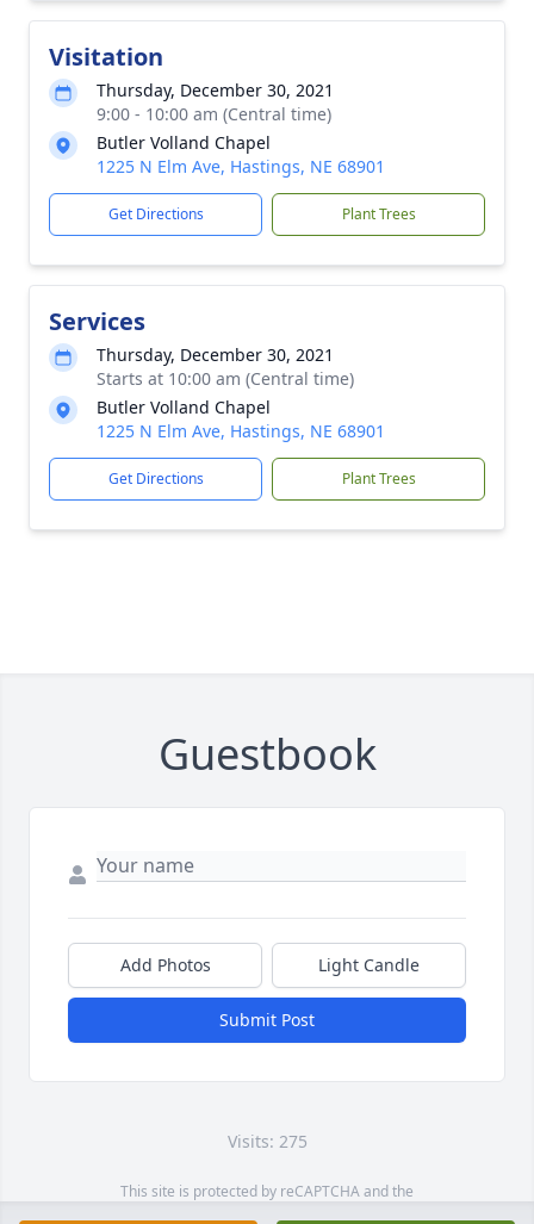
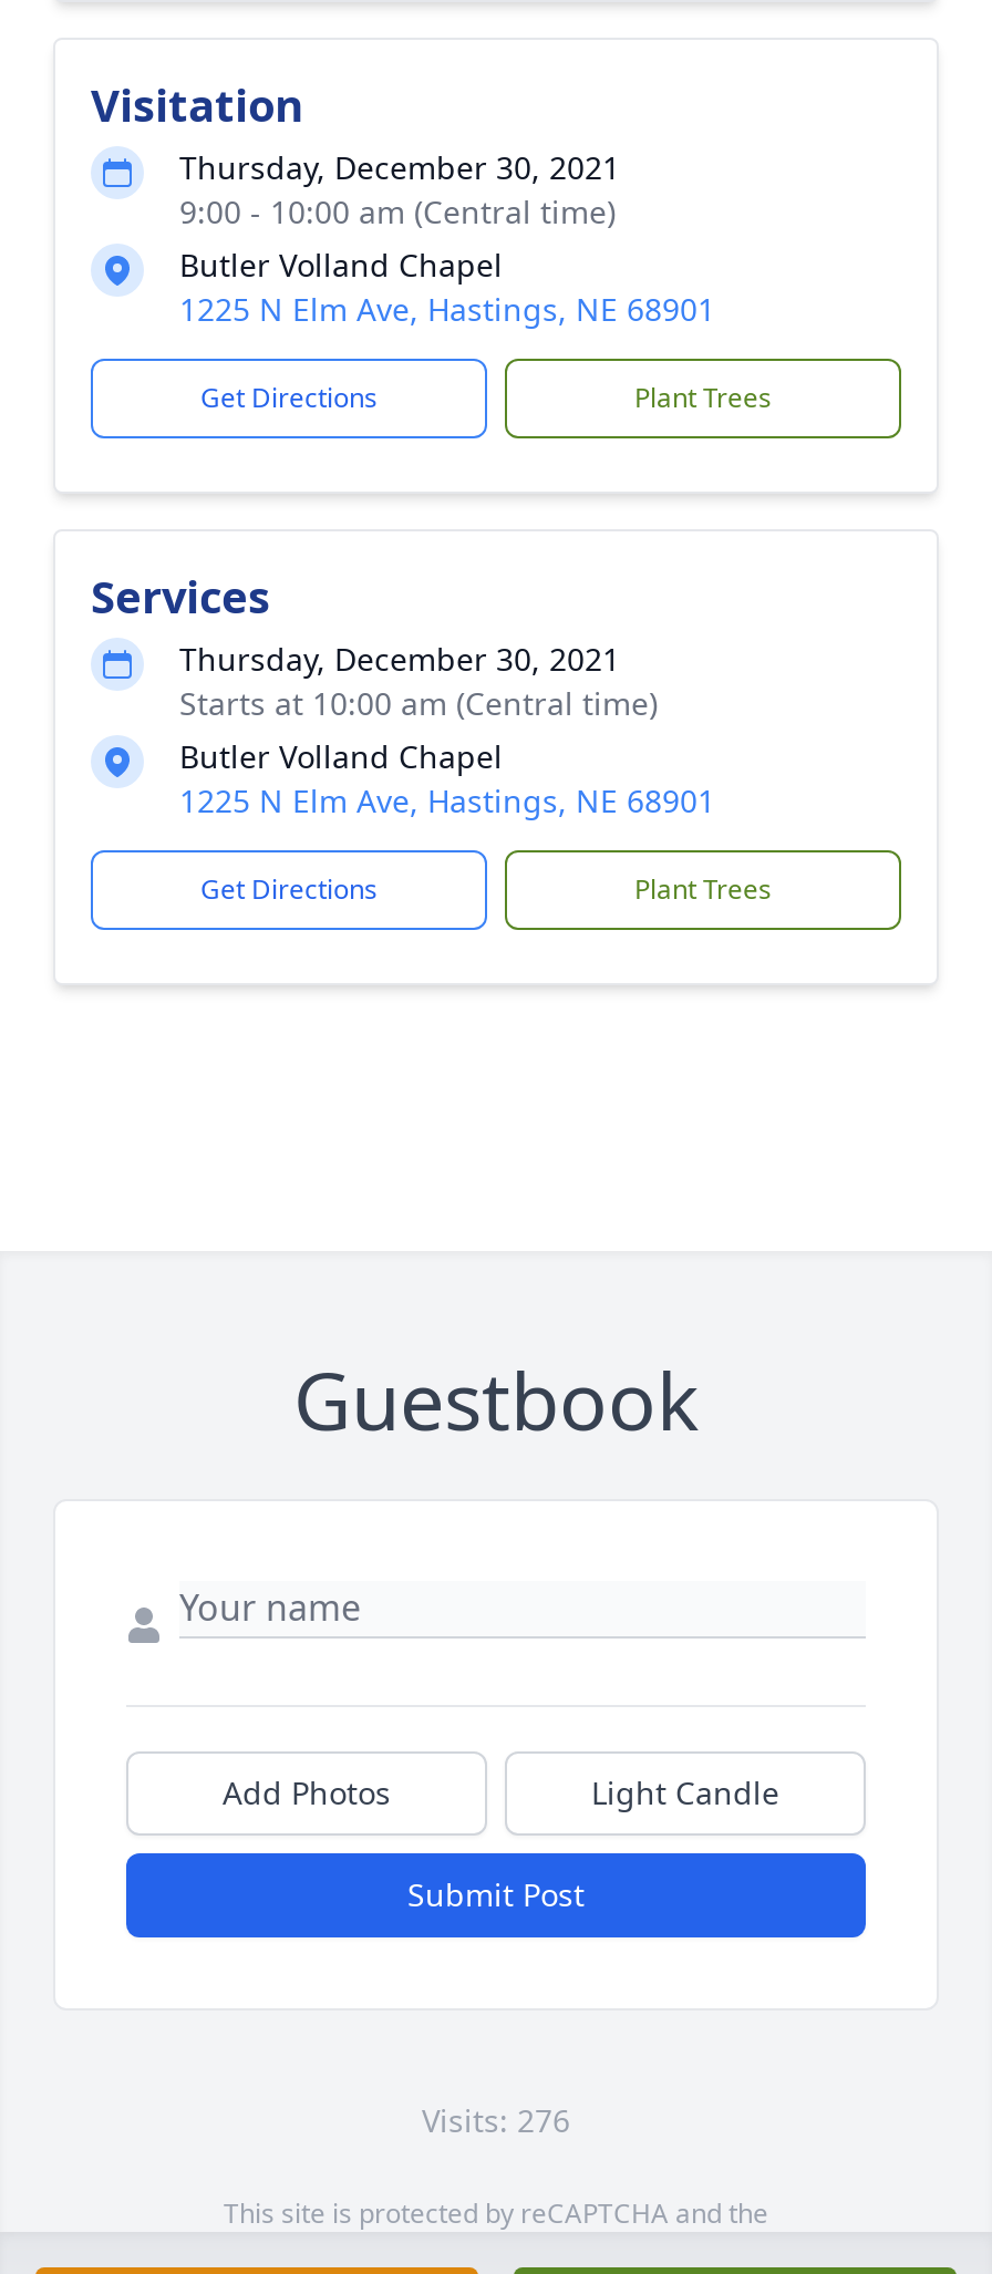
[227,1130,307,1152] Visits: 275 -> [422,2099,570,2141] Visits: 276

